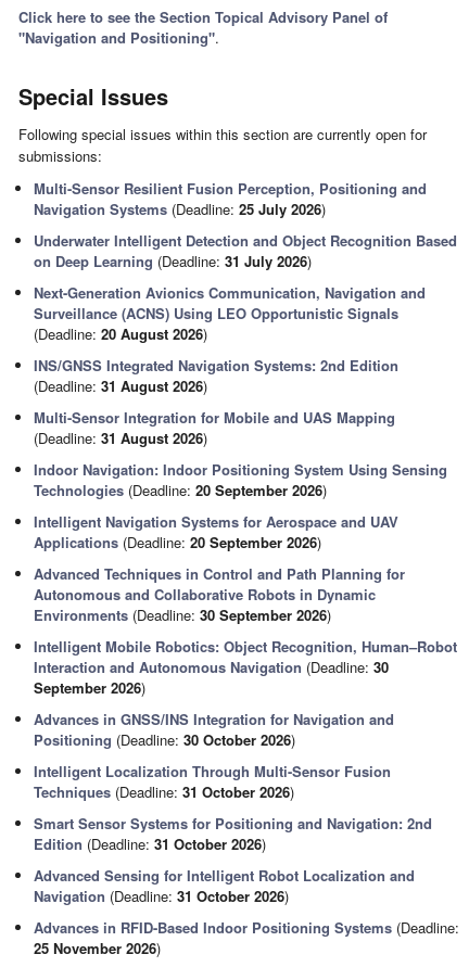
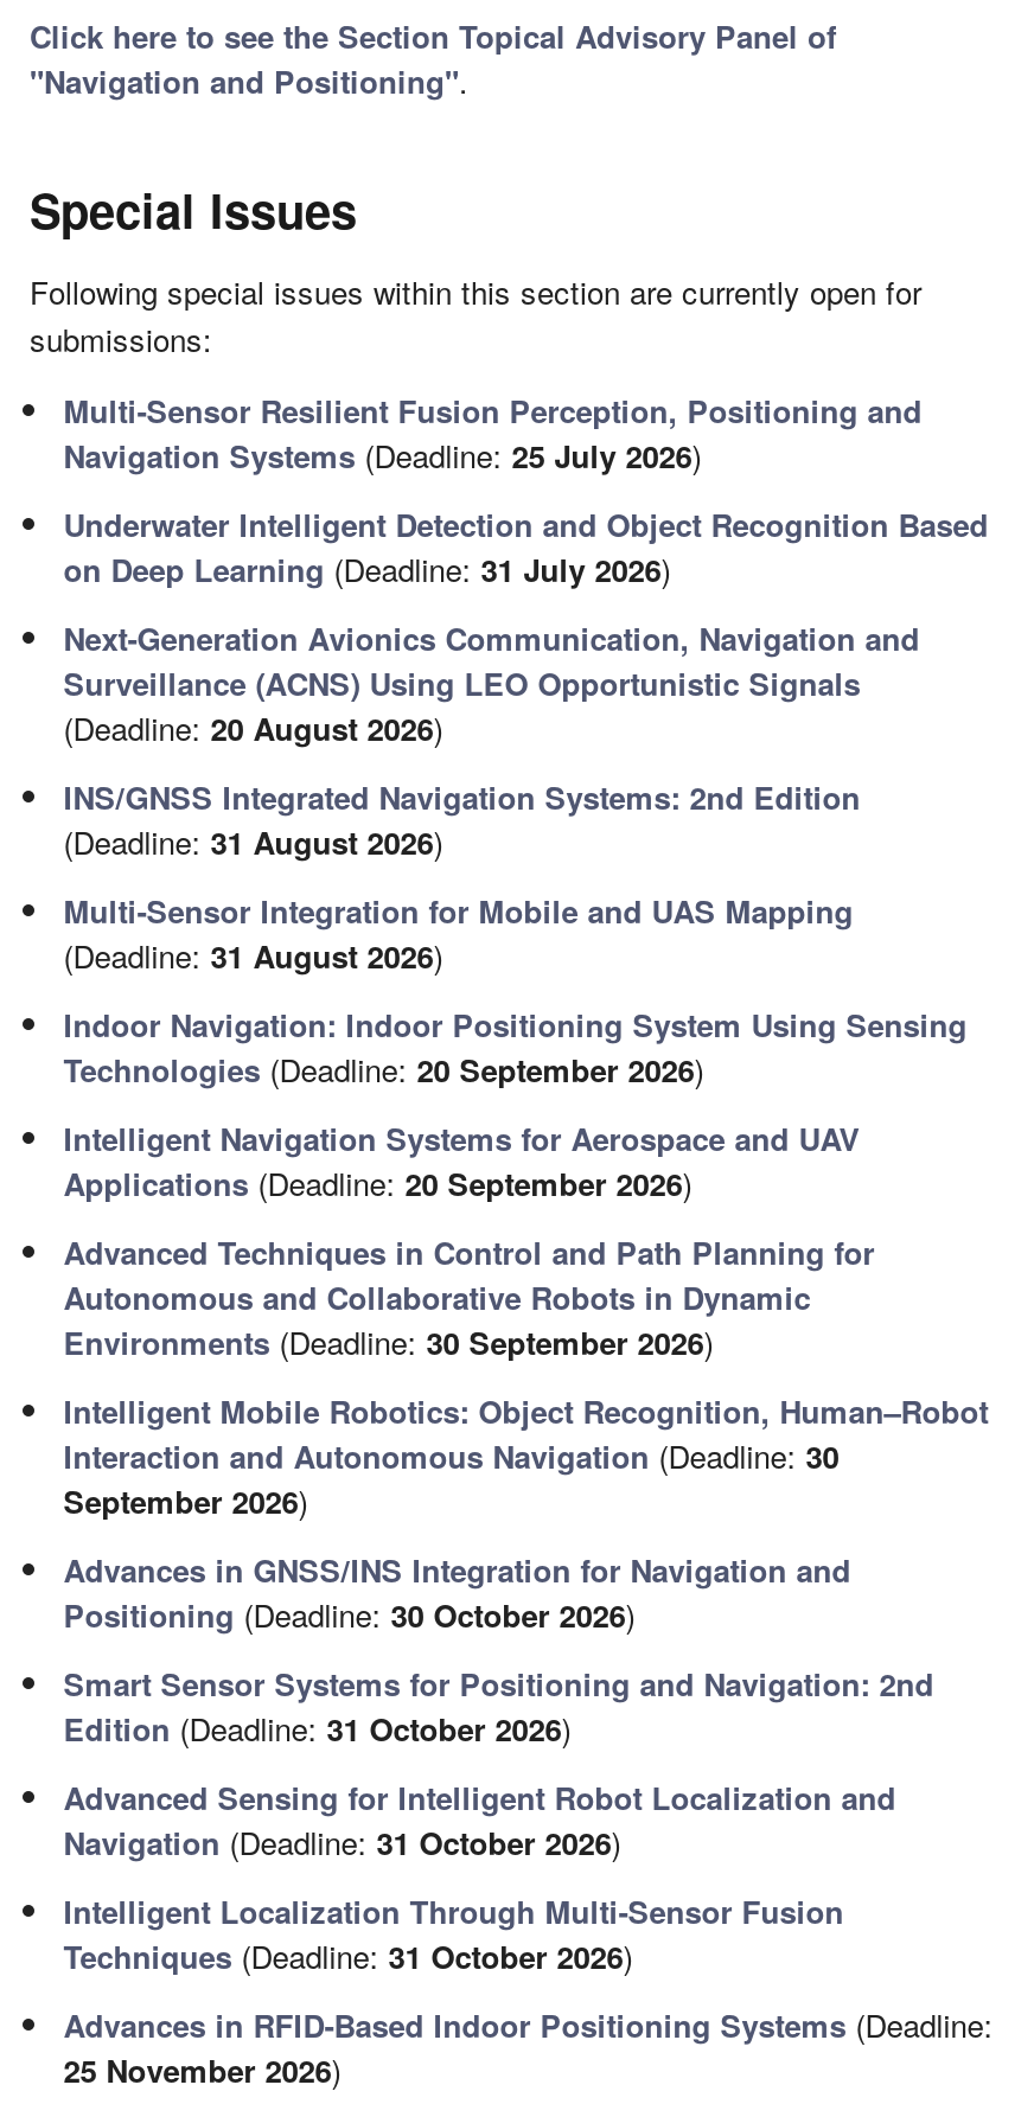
moved [34,761,391,802] -> [64,1888,844,1978]: Intelligent Localization Through Multi-Sensor Fusion | Techniques (Deadline: 31 October 2026)
moved [34,813,432,906] -> [64,1661,934,1865]: Smart Sensor Systems for Positioning and Navigation: 2nd | Edition (Deadline: 31 October 2026) | Advanced Sensing for Intelligent Robot Localization and | Navigation (Deadline: 31 October 2026)

